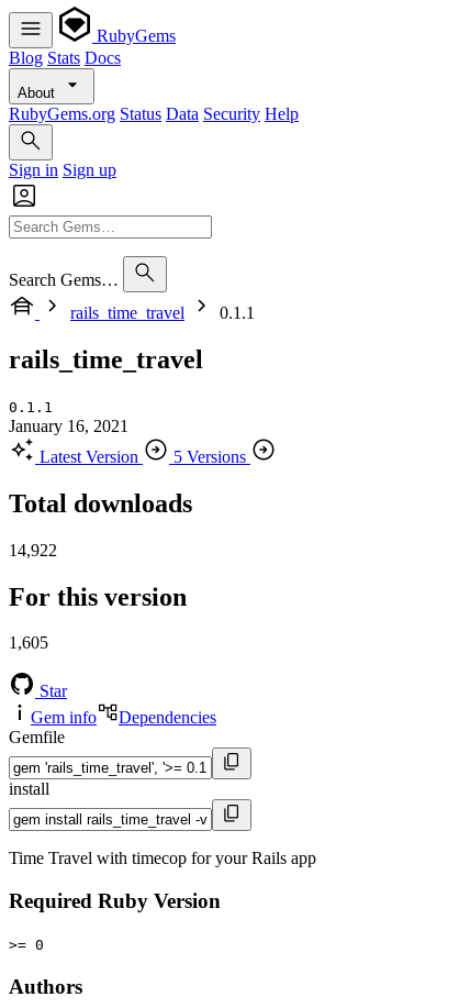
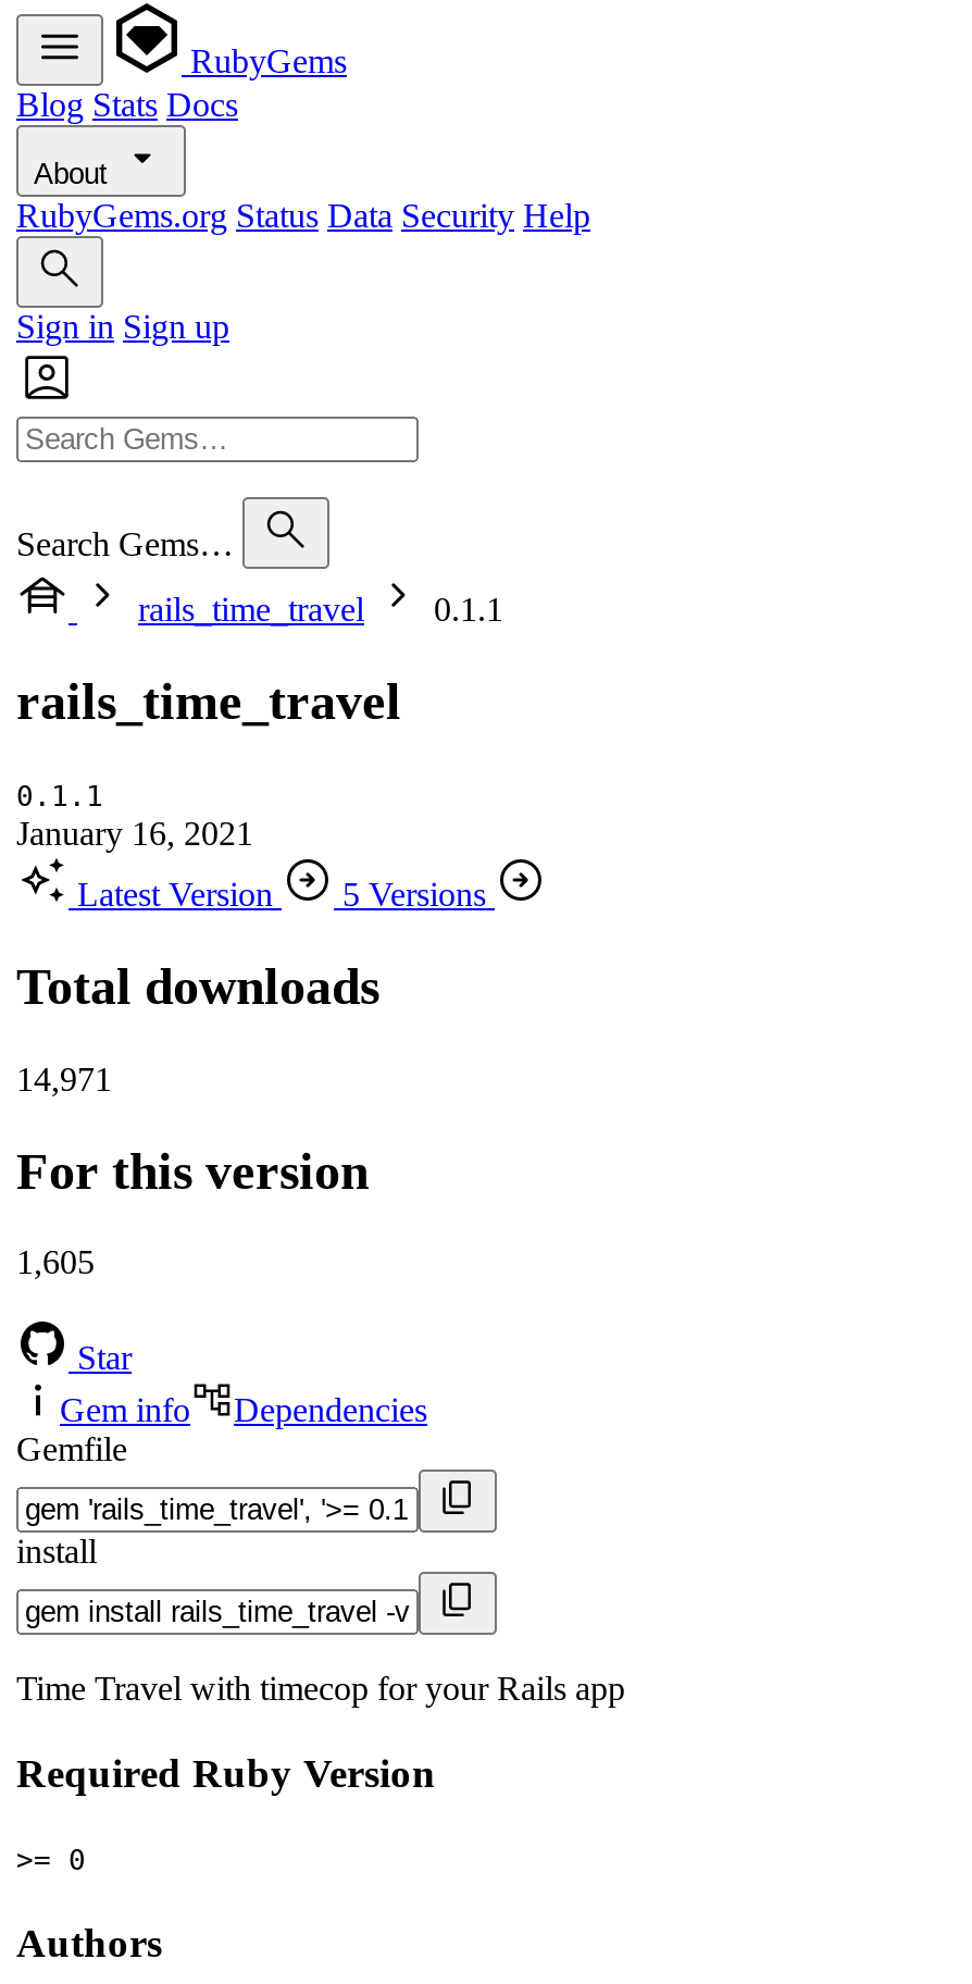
[9,540,57,559] 14,922 -> [16,1060,112,1097] 14,971

